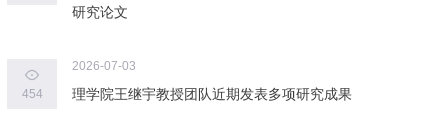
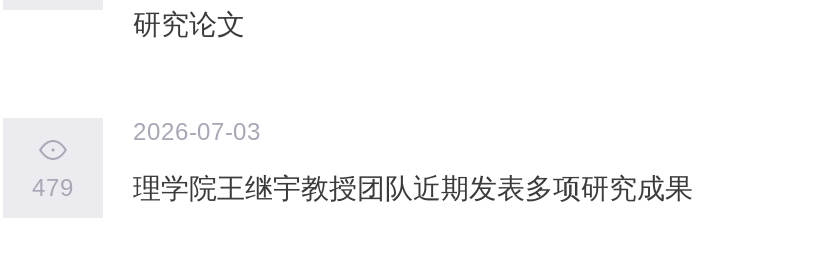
[21,87,42,101] 454 -> [32,173,74,201] 479

